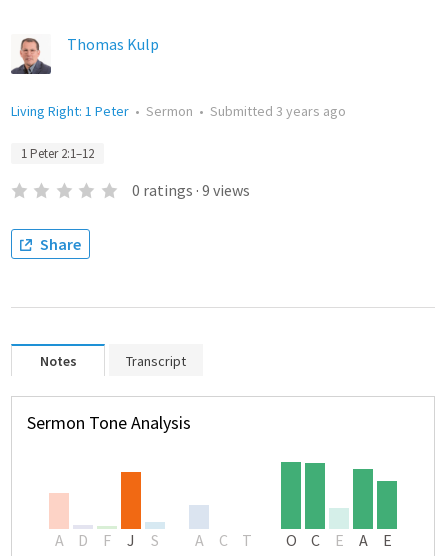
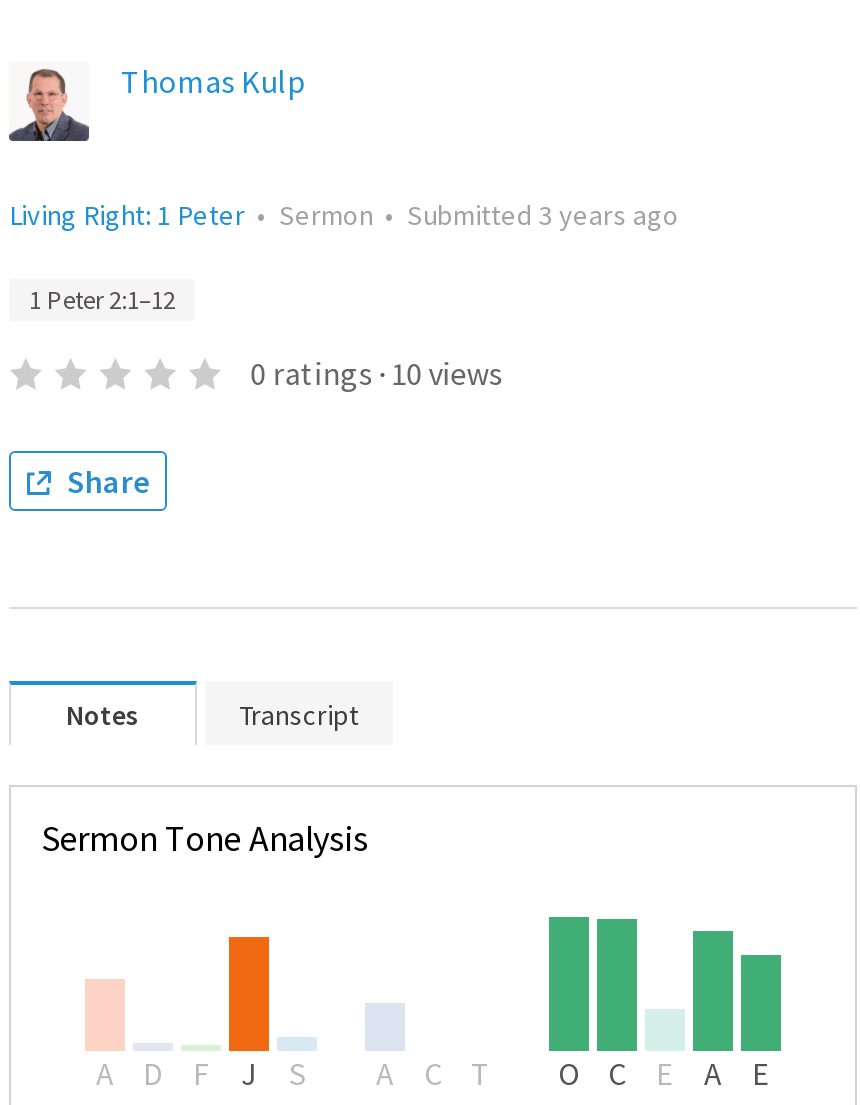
[132,180,250,200] 0 ratings · 9 views -> [250,353,502,393] 0 ratings · 10 views

